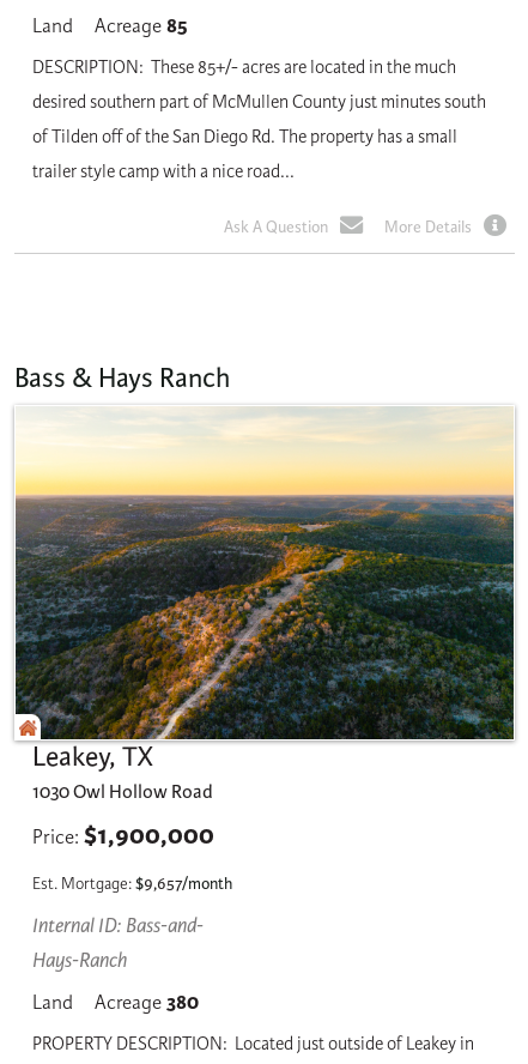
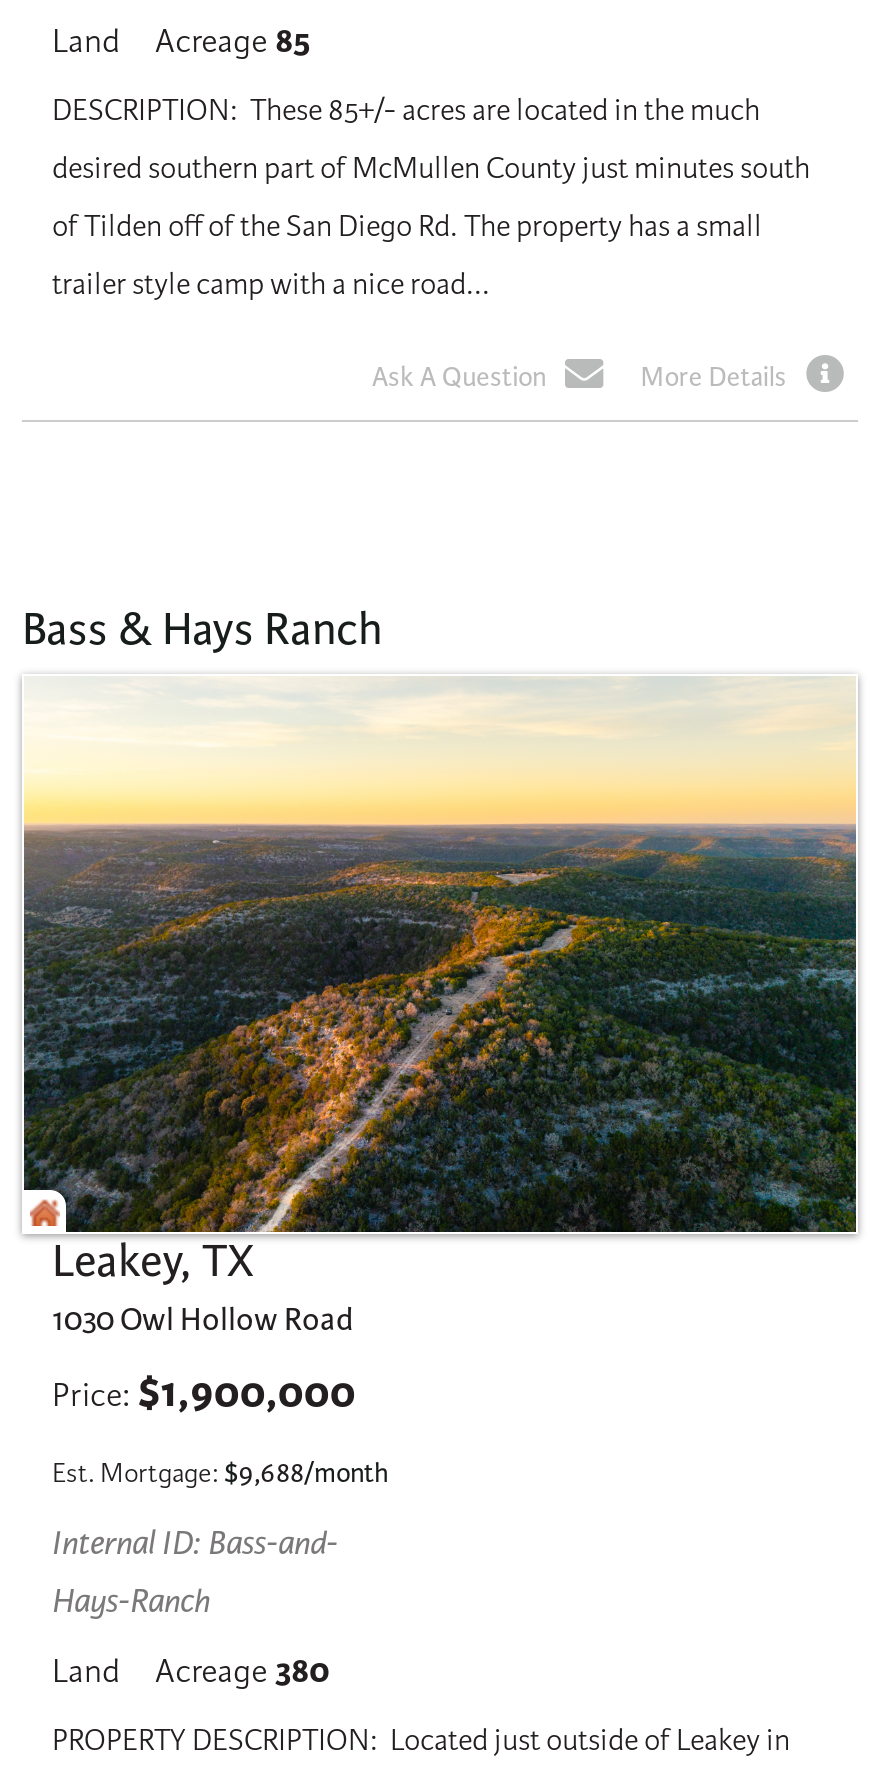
[32,873,232,893] Est. Mortgage: $9,657/month -> [52,1455,388,1489] Est. Mortgage: $9,688/month

